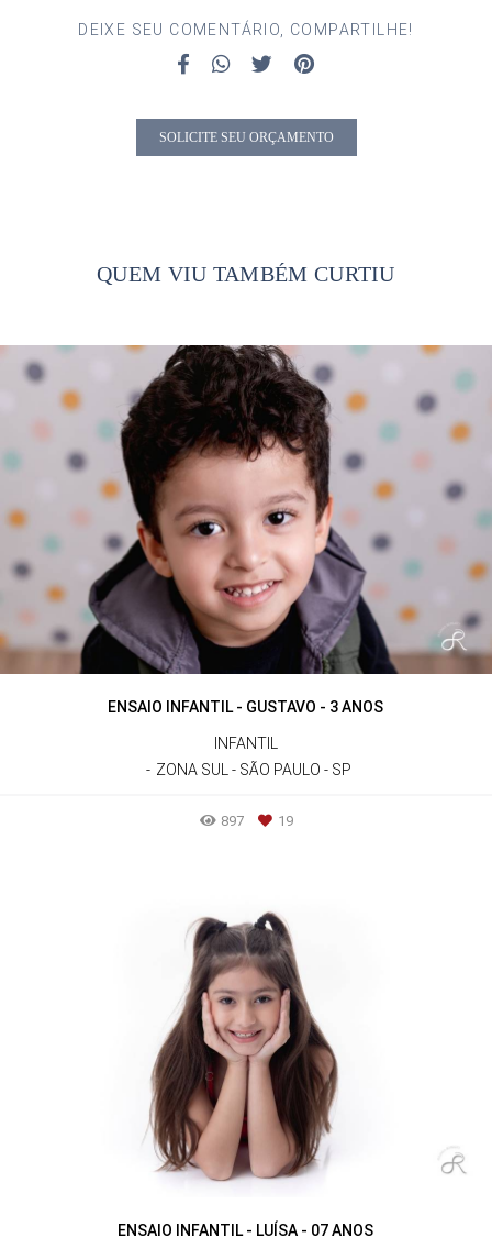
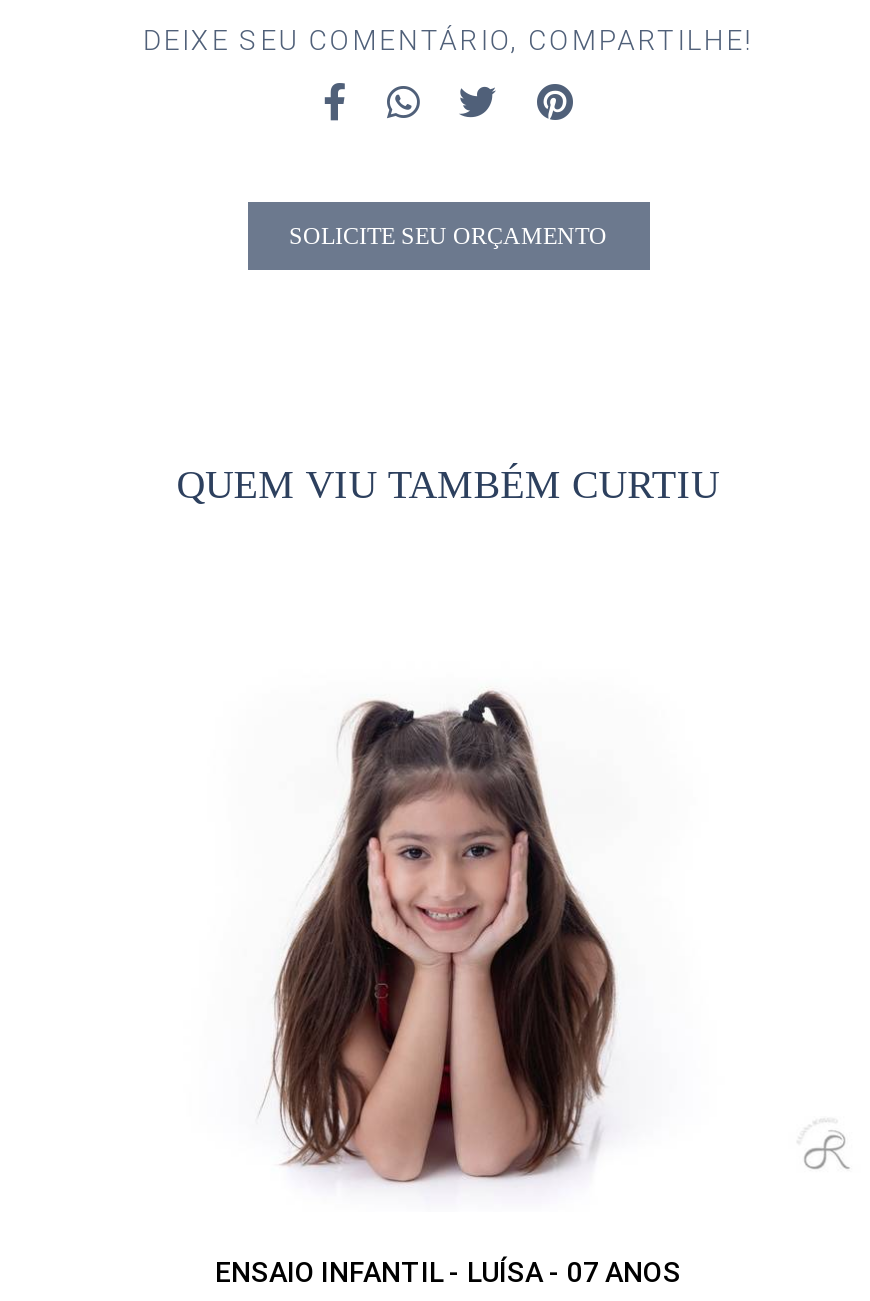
[3,344,489,829] [image] | ENSAIO INFANTIL - GUSTAVO - 3 ANOS | INFANTIL | ZONA SUL - SÃO PAULO - SP | 897 | 19 -> none

